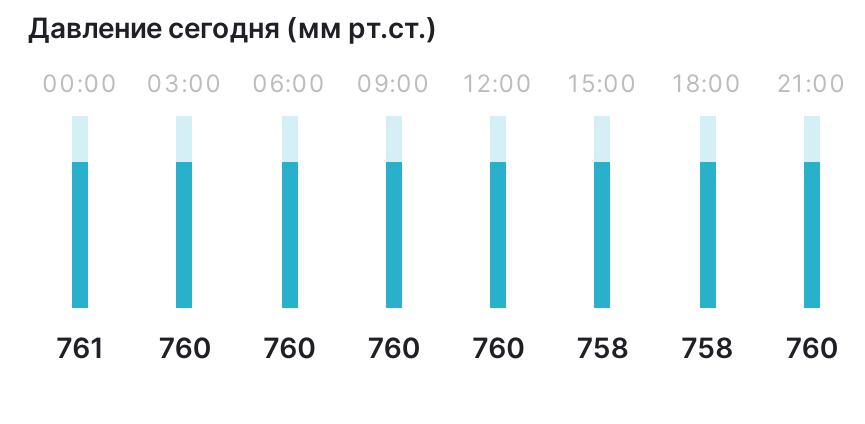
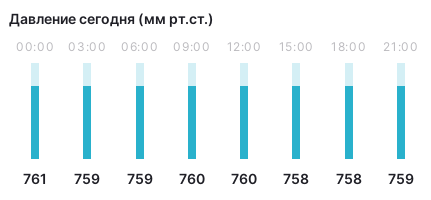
[159,330,211,364] 760 -> [74,170,100,187] 759
[263,330,315,364] 760 -> [127,170,153,187] 759
[786,330,838,364] 760 -> [388,170,414,187] 759

